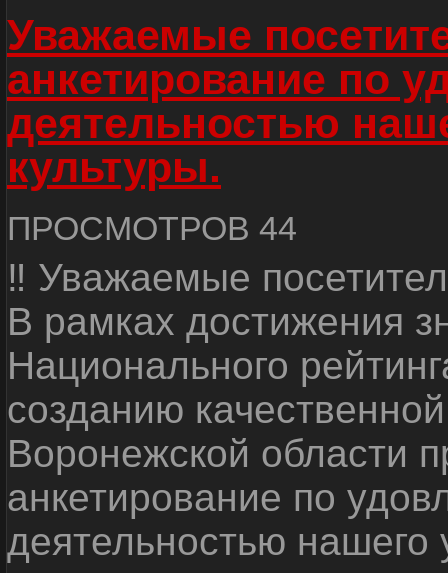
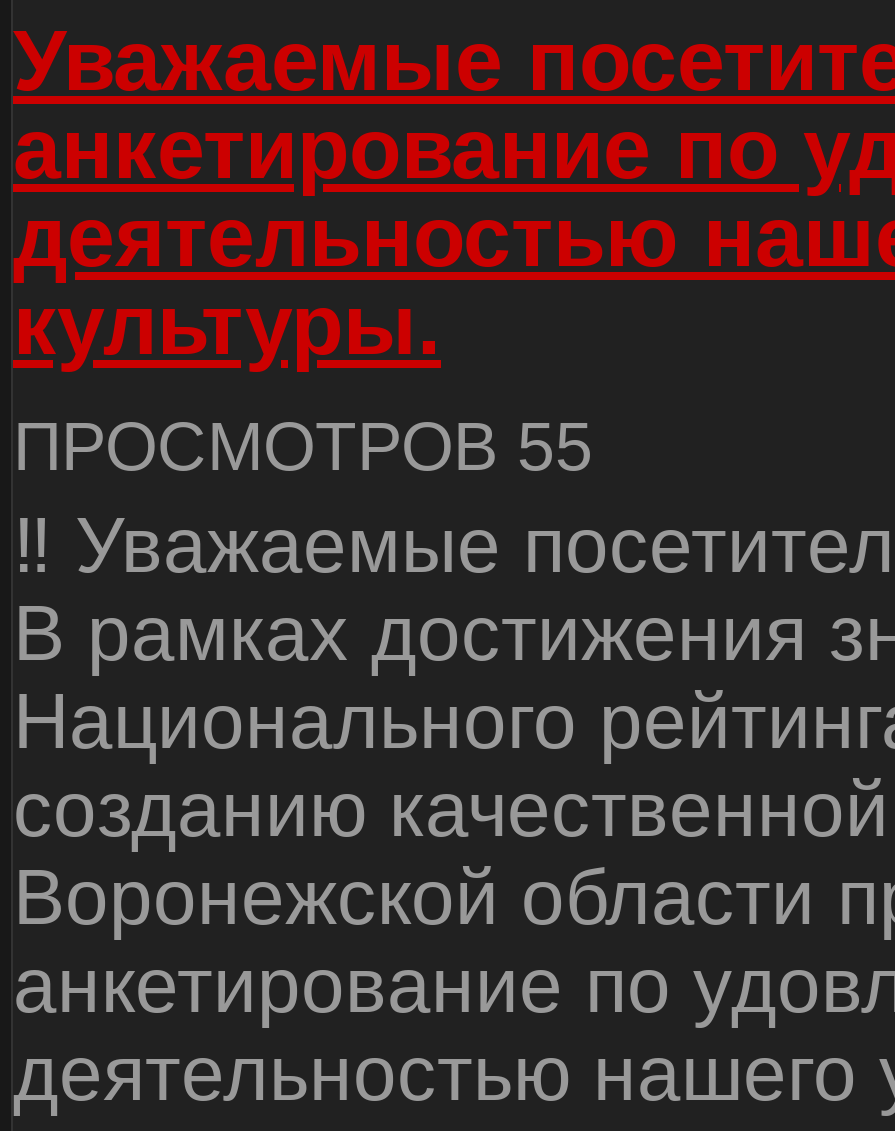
[7,209,297,247] ПРОСМОТРОВ 44 -> [13,407,593,483] ПРОСМОТРОВ 55

